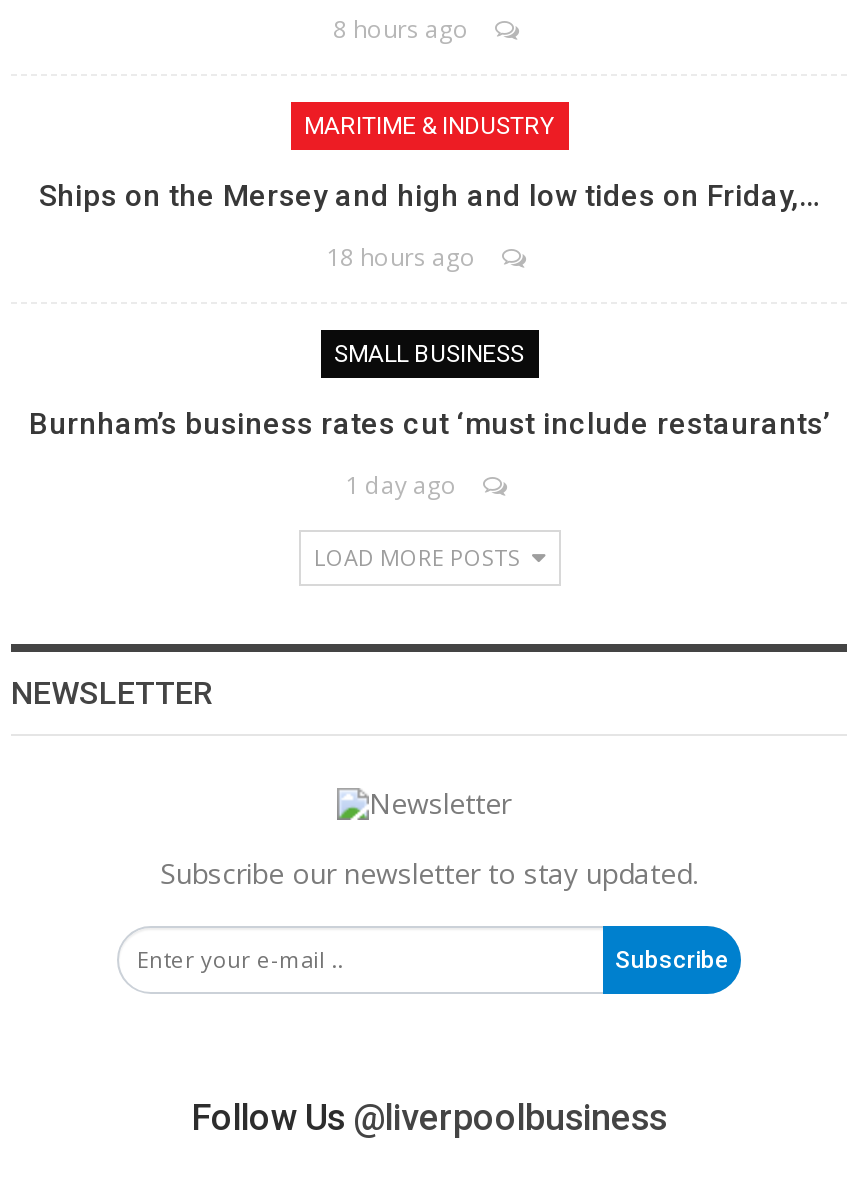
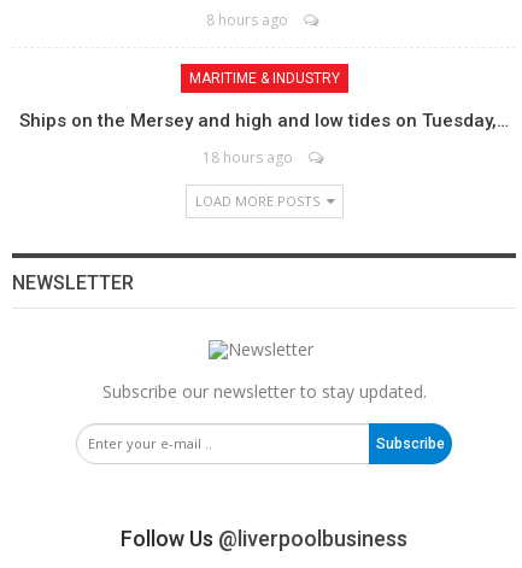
[39,178,819,214] Ships on the Mersey and high and low tides on Friday,… -> [19,110,509,131] Ships on the Mersey and high and low tides on Tuesday,…
[29,340,829,502] SMALL BUSINESS | Burnham’s business rates cut ‘must include restaurants’ | 1 day ago -> none

